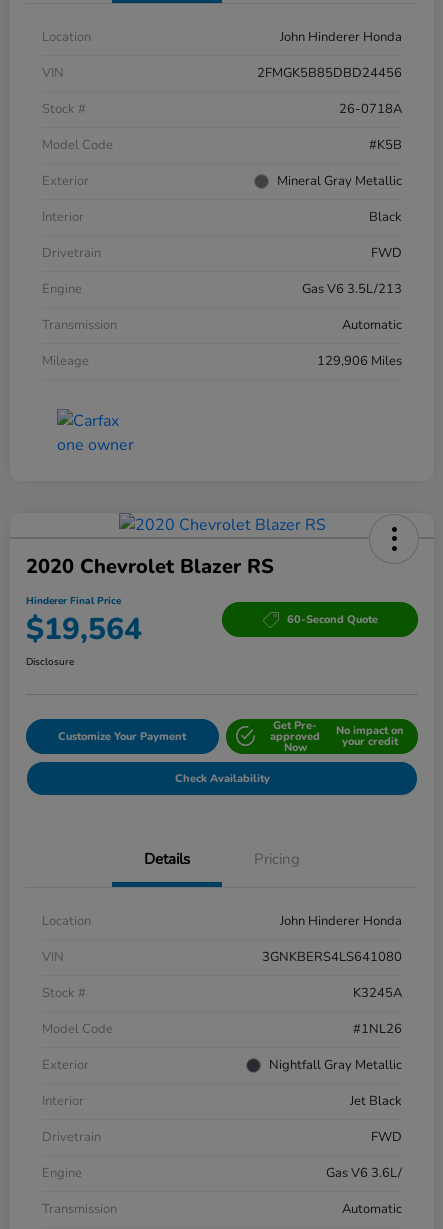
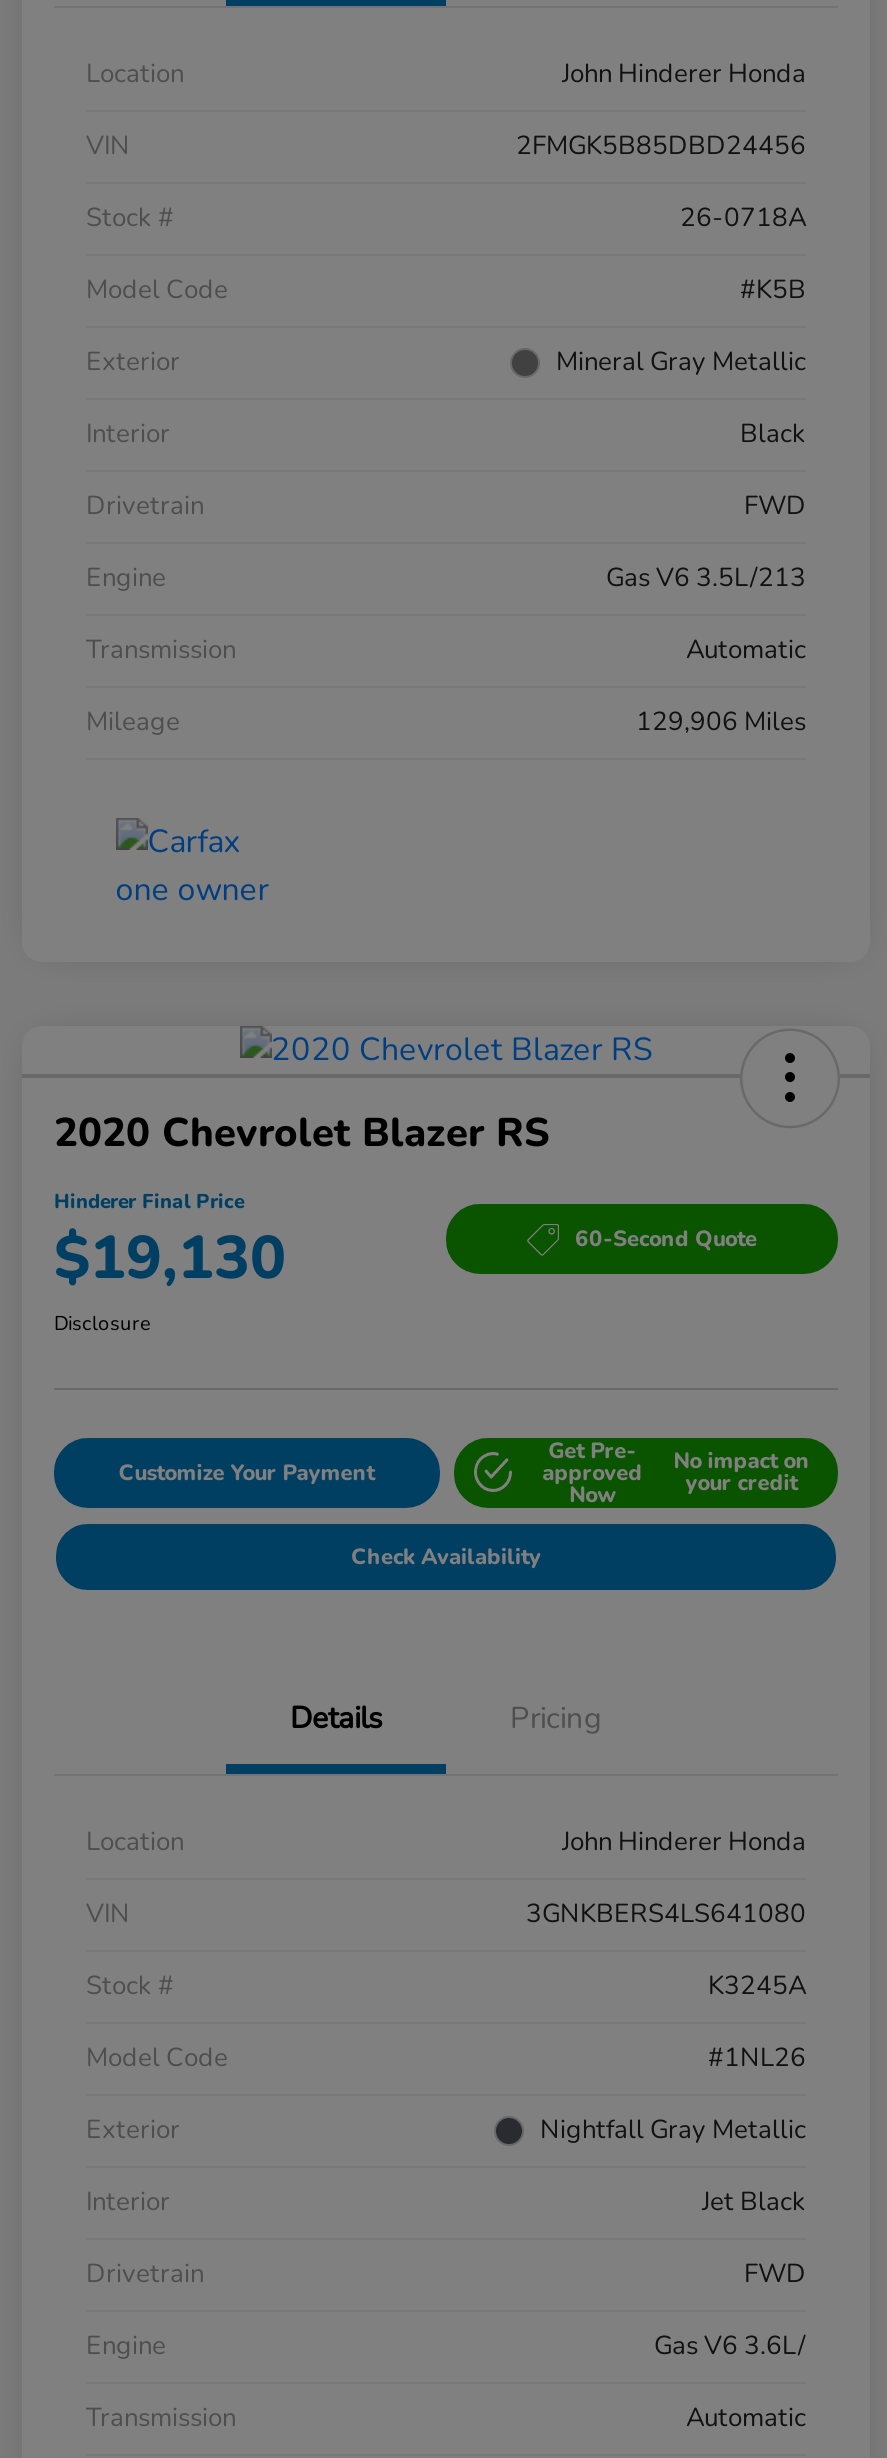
[26,609,142,650] $19,564 -> [54,1217,286,1299] $19,130

